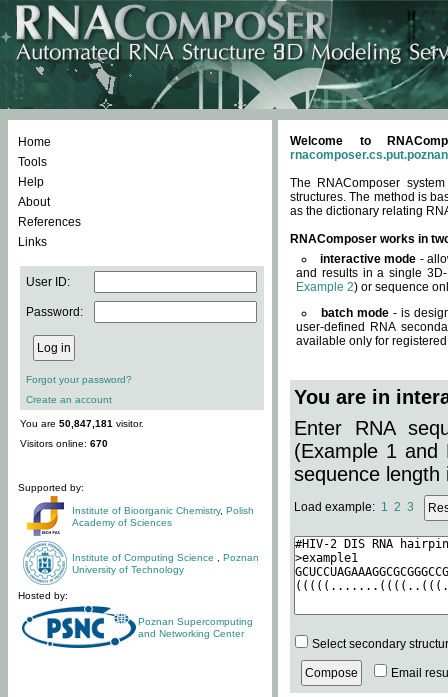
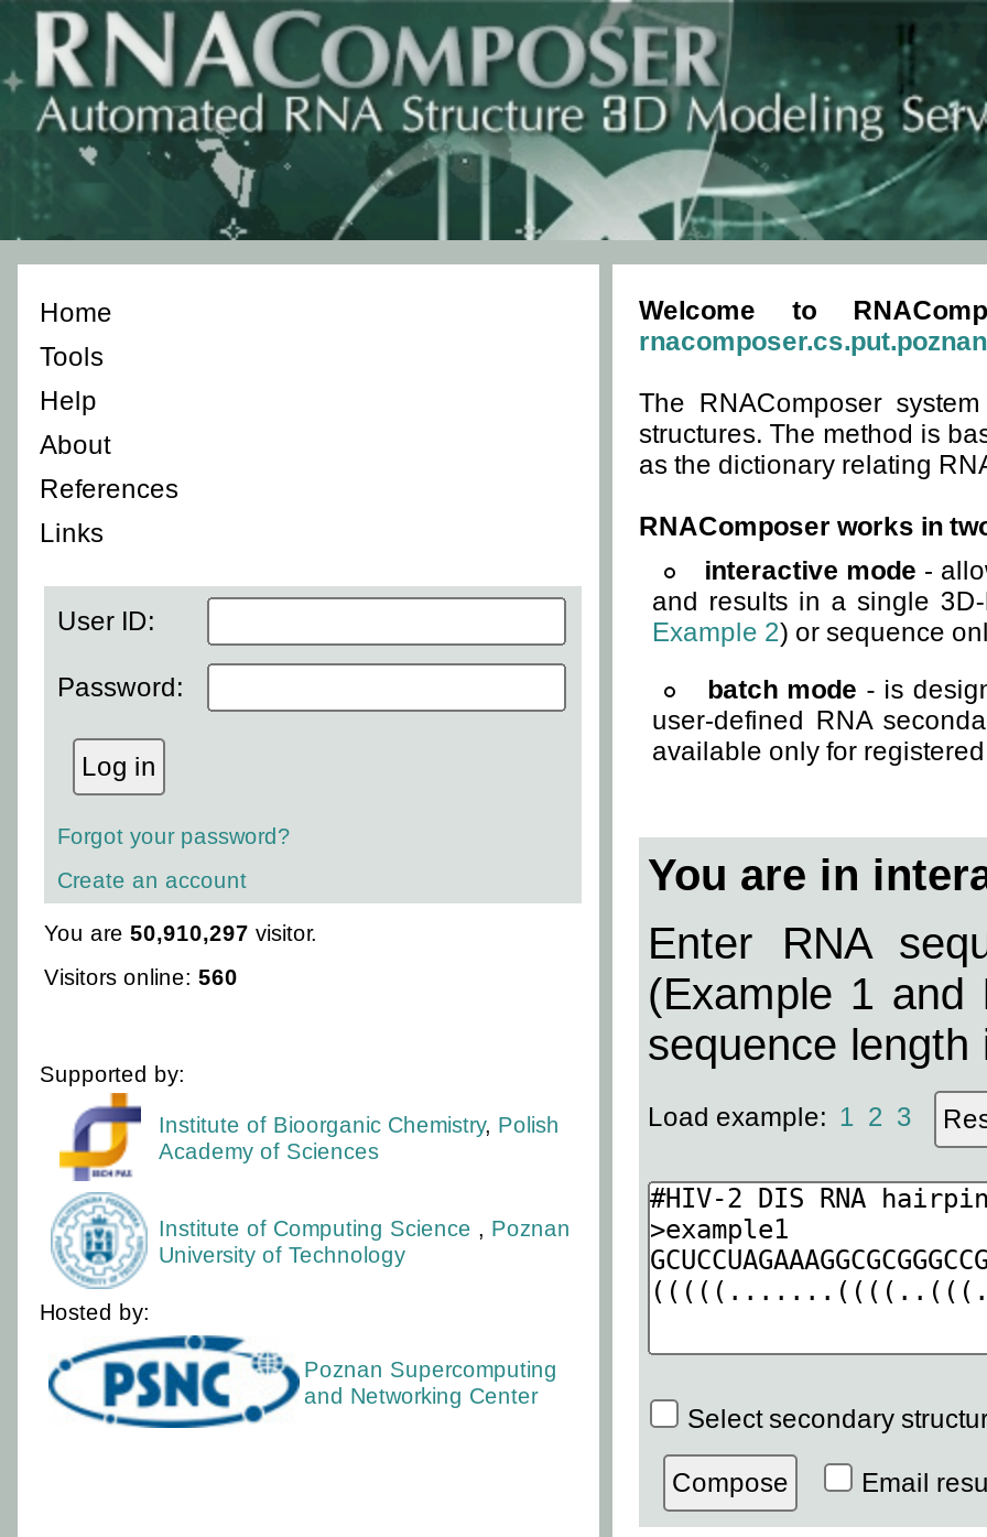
[20,418,144,429] You are 50,847,181 visitor. -> [44,921,317,945] You are 50,910,297 visitor.
[20,438,108,449] Visitors online: 670 -> [44,965,238,989] Visitors online: 560

